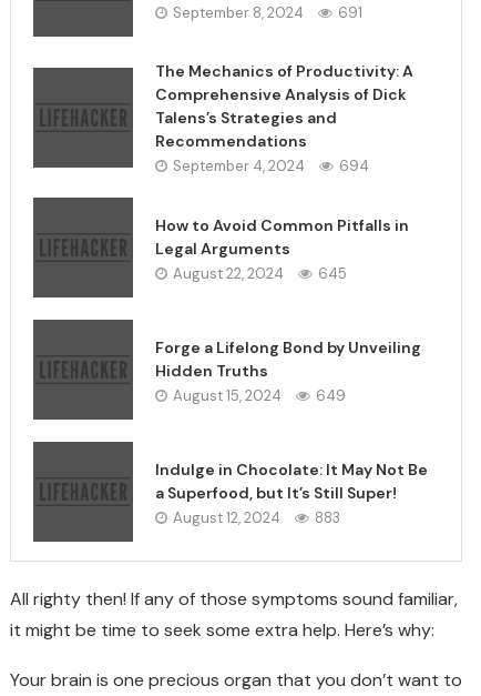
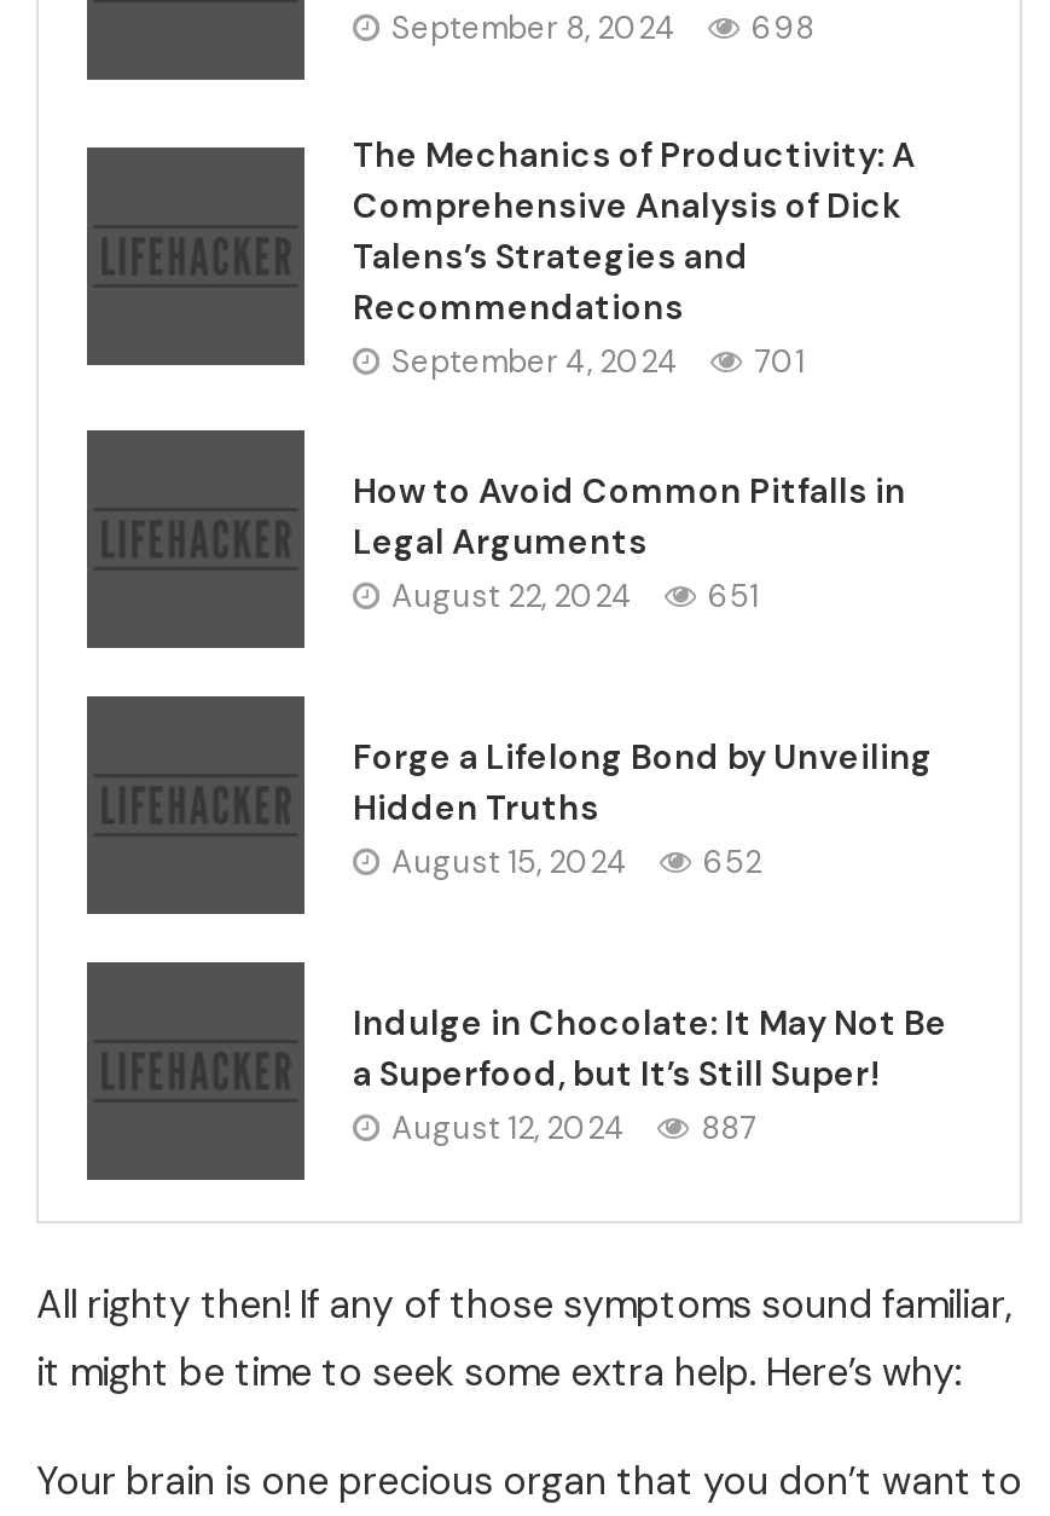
[173,3,362,22] September 8, 2024 691 -> [391,6,814,47] September 8, 2024 698
[173,157,369,175] September 4, 2024 694 -> [391,341,805,382] September 4, 2024 701
[173,264,347,283] August 22, 2024 645 -> [391,574,759,615] August 22, 2024 651
[173,386,346,405] August 15, 2024 649 -> [391,840,761,881] August 15, 2024 652
[173,508,340,527] August 12, 2024 883 -> [391,1106,756,1147] August 12, 2024 887

